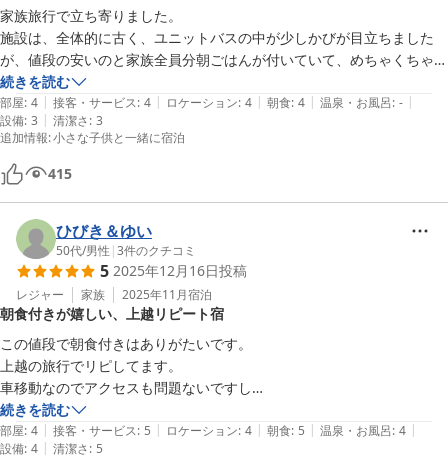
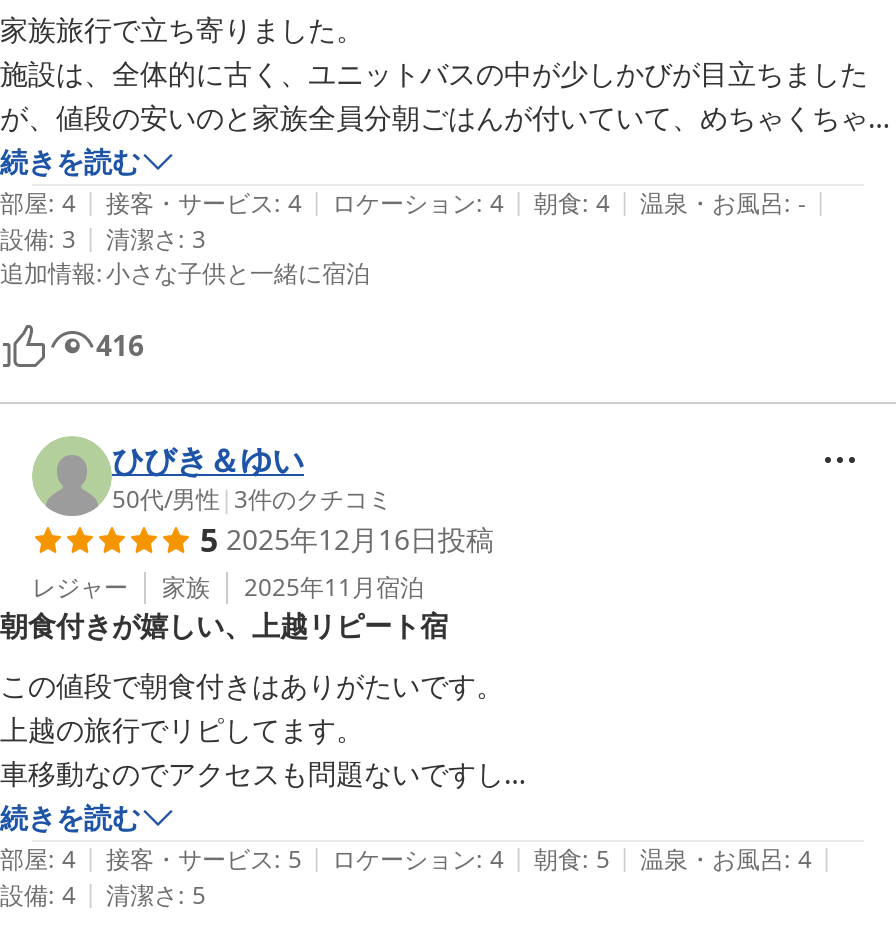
[48,164,72,183] 415 -> [96,326,144,364] 416

